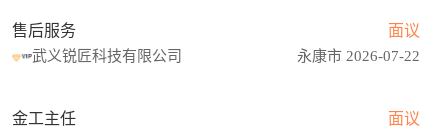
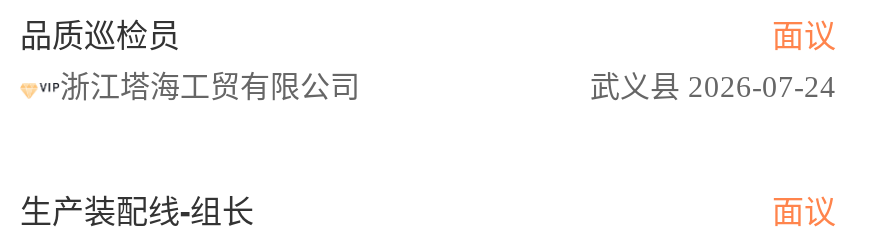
[12,18,76,41] 售后服务 -> [20,11,180,57] 品质巡检员
[32,48,420,64] 武义锐匠科技有限公司 | 永康市 2026-07-22 -> [60,71,836,103] 浙江塔海工贸有限公司 | 武义县 2026-07-24
[12,106,76,129] 金工主任 -> [20,187,254,233] 生产装配线-组长

